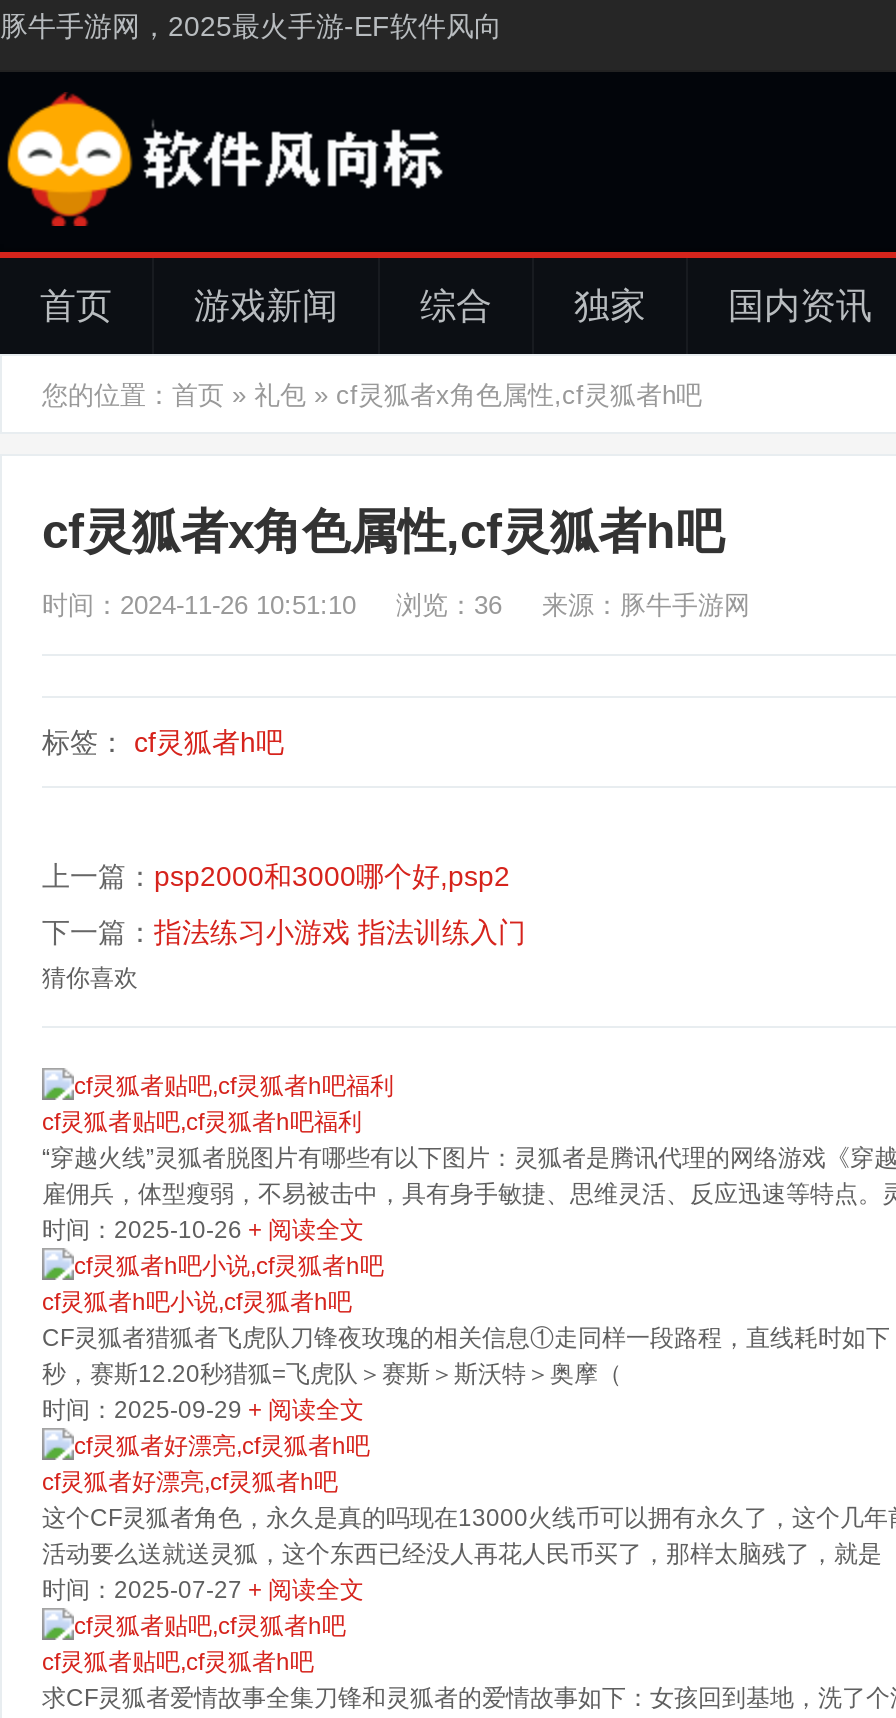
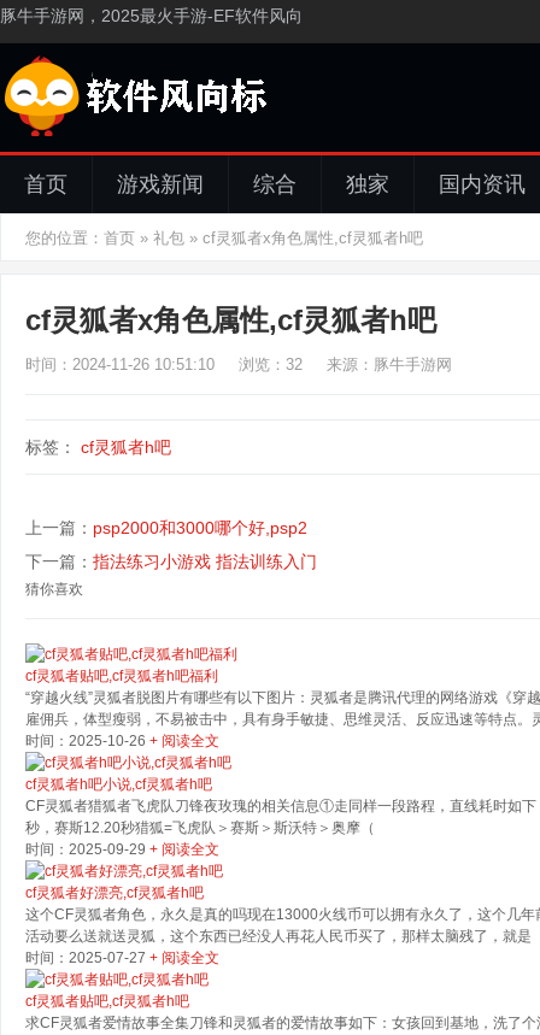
[42,590,750,620] 时间：2024-11-26 10:51:10 浏览：36 来源：豚牛手游网 -> [25,355,452,374] 时间：2024-11-26 10:51:10 浏览：32 来源：豚牛手游网

